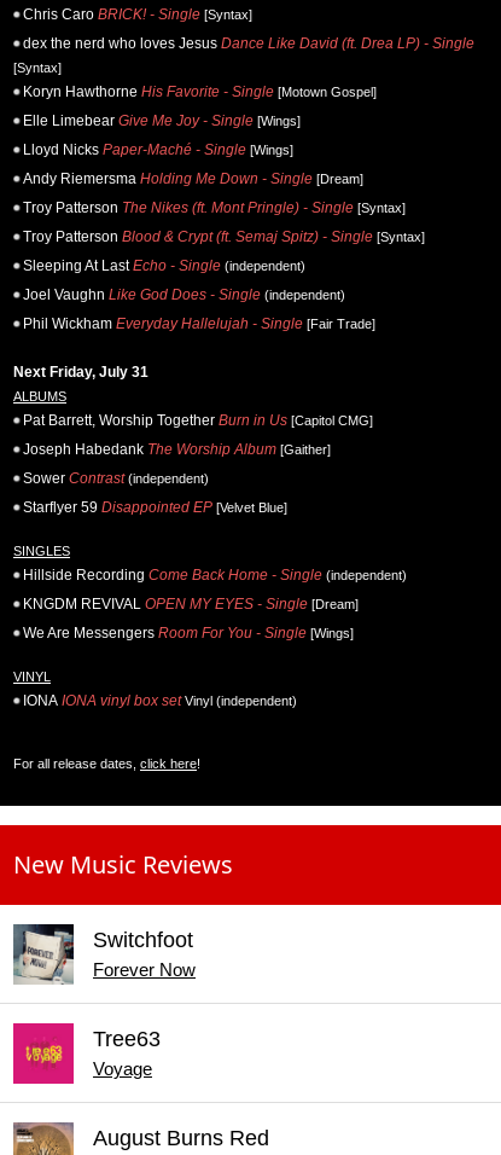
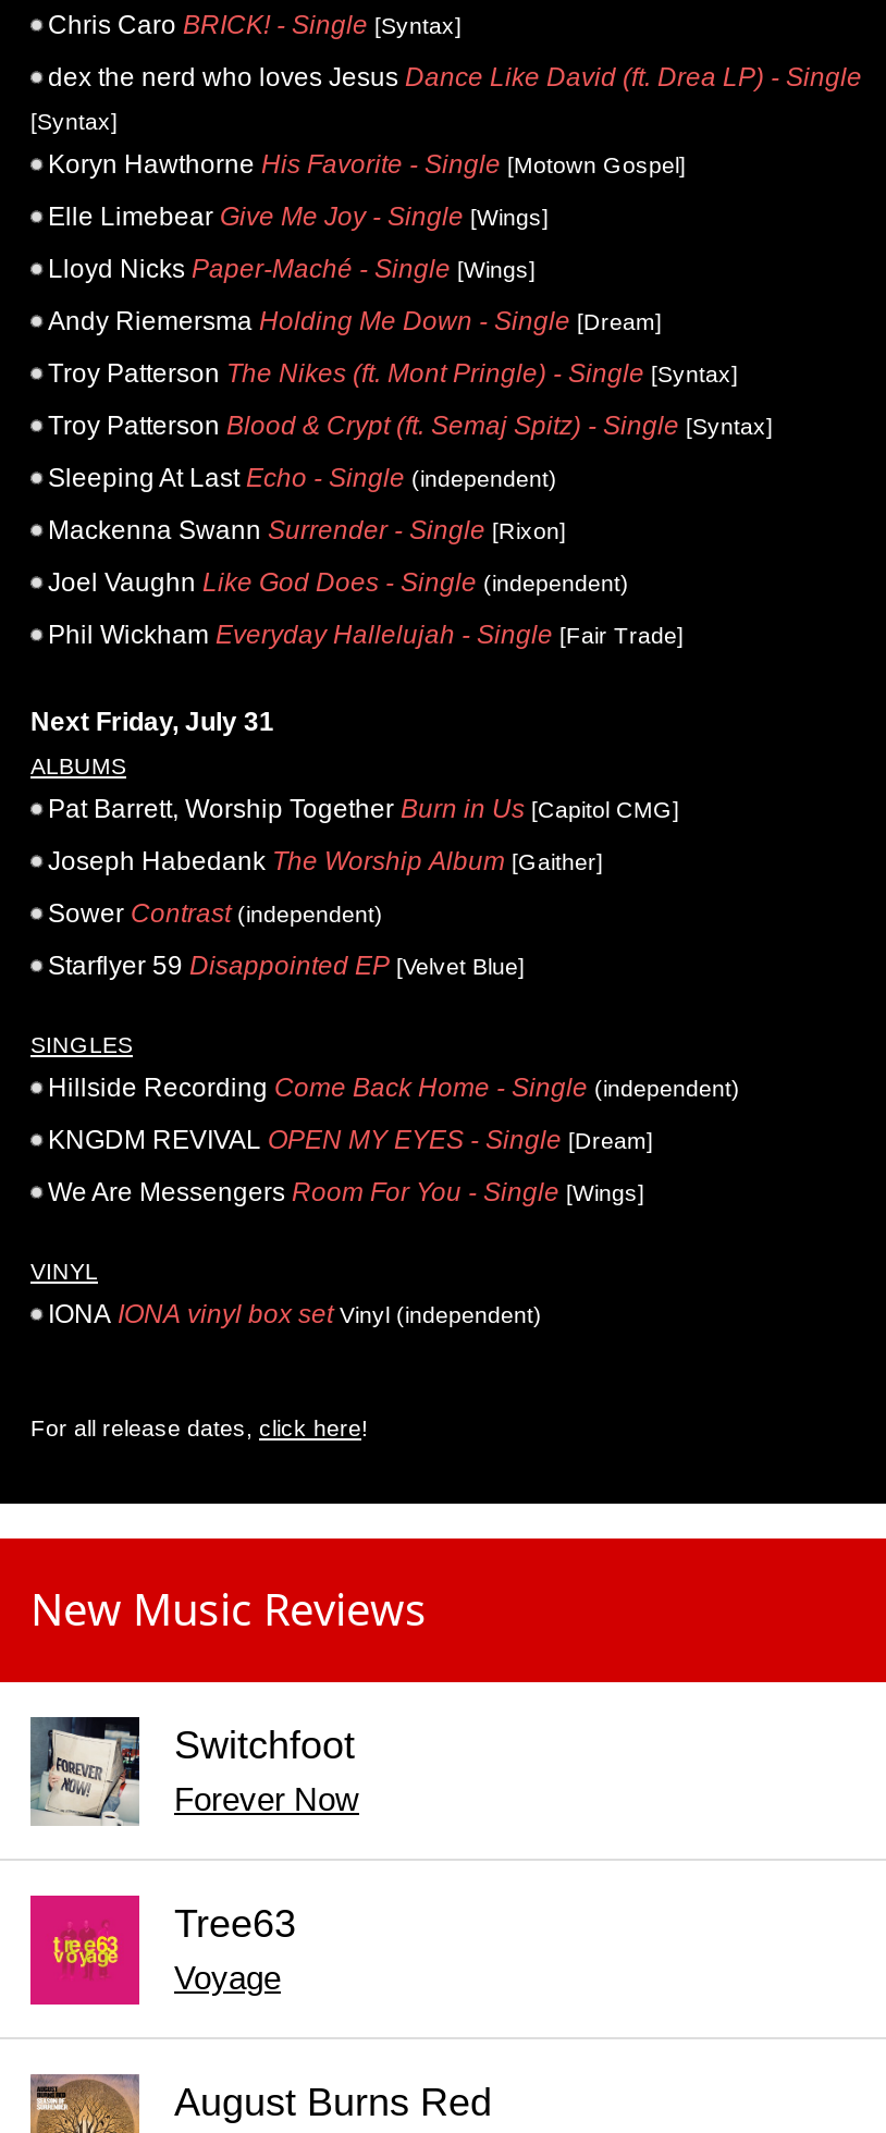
none -> [48,515,566,545] Mackenna Swann Surrender - Single [Rixon]

